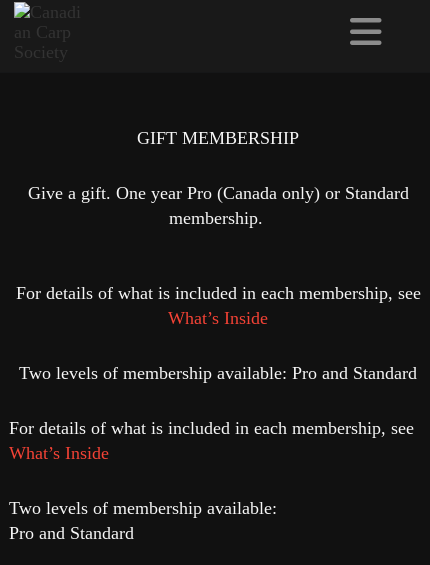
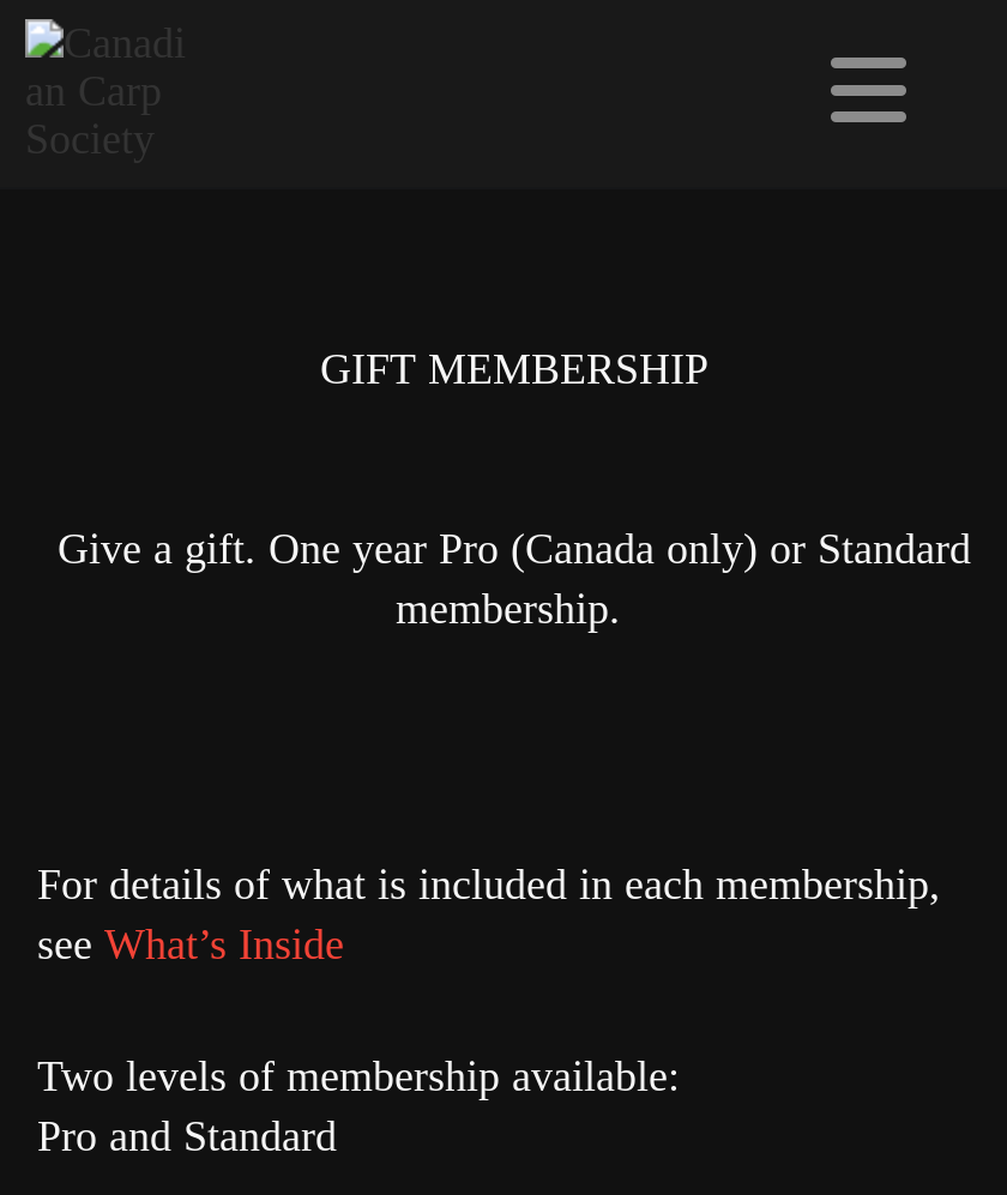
moved [27,183,408,228] -> [58,525,971,633]: Give a gift. One year Pro (Canada only) or Standard | membership.
[9,283,420,463] For details of what is included in each membership, see | What’s Inside | Two levels of membership available: Pro and Standard | For details of what is included in each membership, see | What’s Inside -> [37,861,941,968] For details of what is included in each membership, | see What’s Inside

